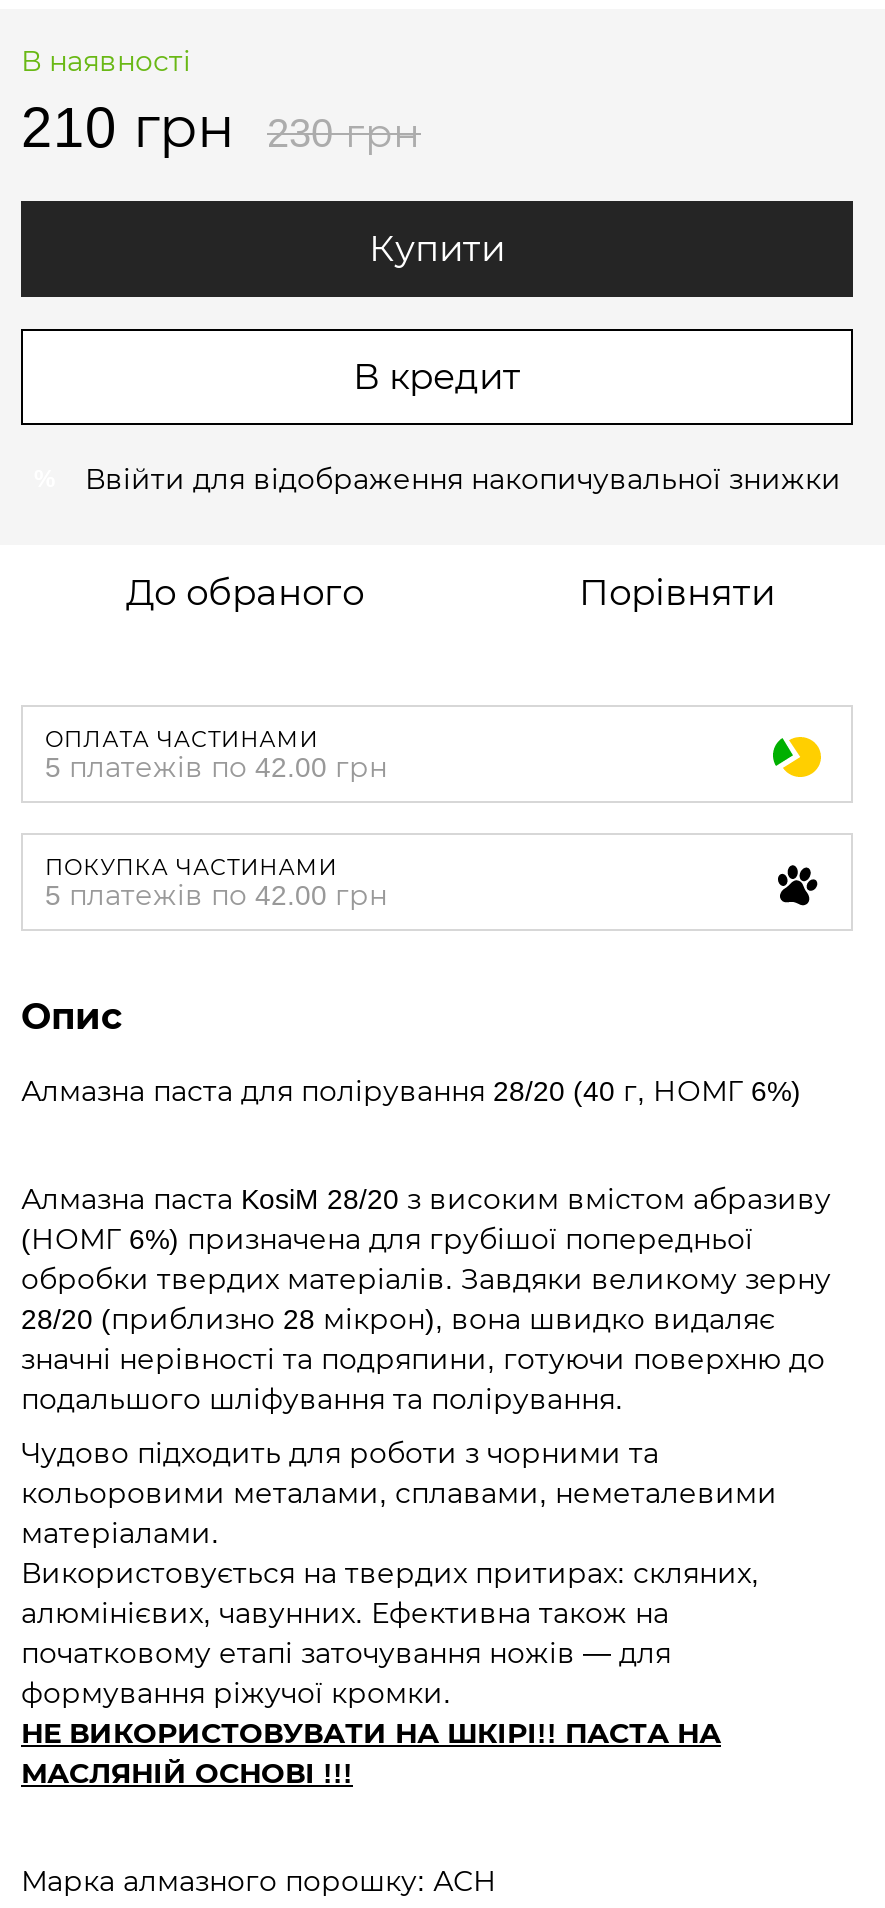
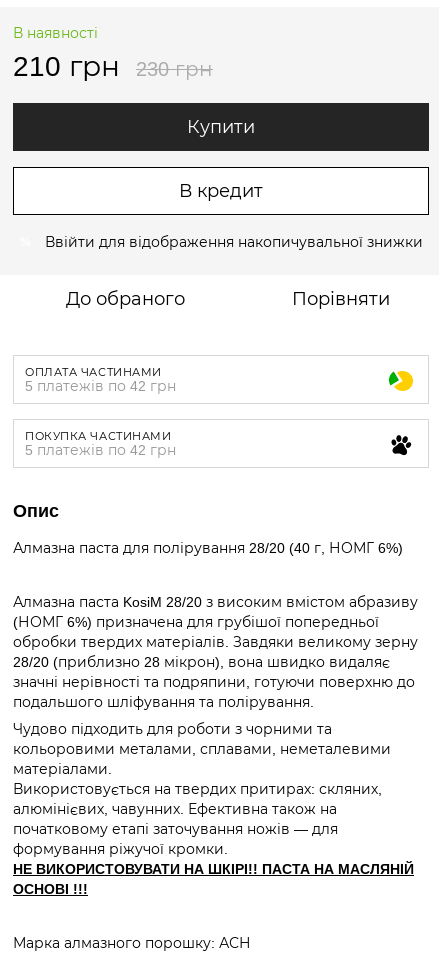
[45,751,387,783] 5 платежів по 42.00 грн -> [25,378,176,394] 5 платежів по 42 грн
[45,879,387,911] 5 платежів по 42.00 грн -> [25,442,176,458] 5 платежів по 42 грн

